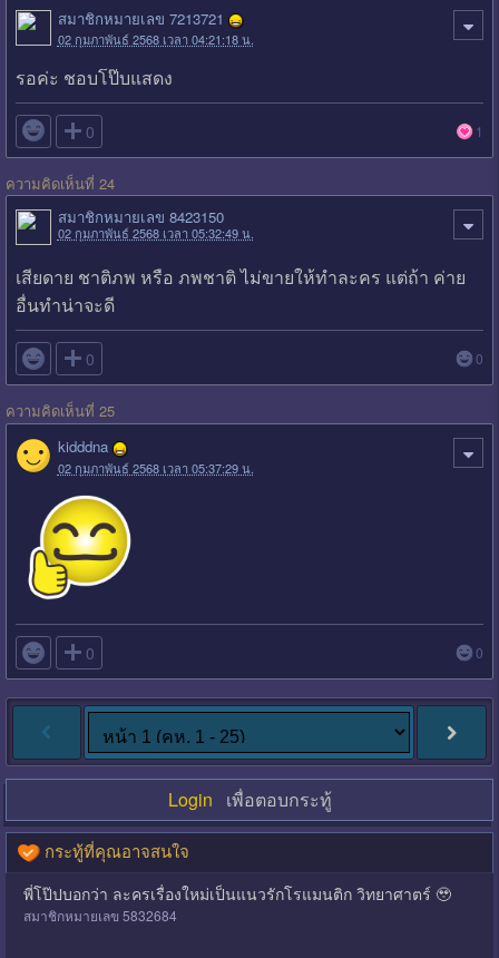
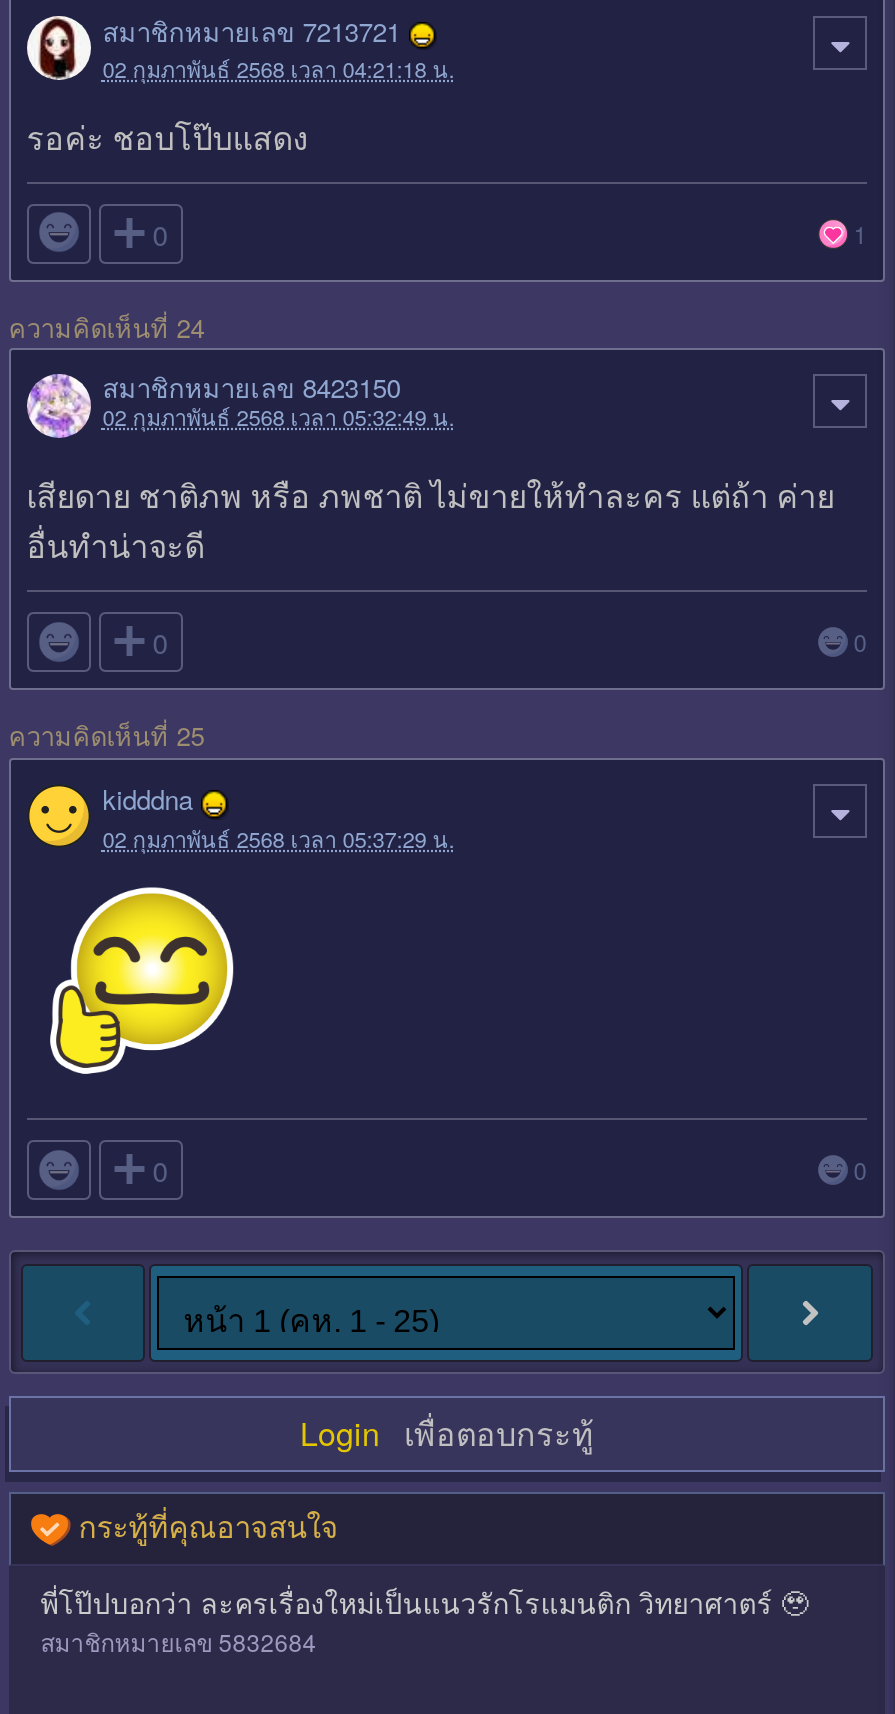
[14,9,52,47] [image] -> [27,16,91,80] [image]
[14,208,52,246] [image] -> [27,374,91,438] [image]

